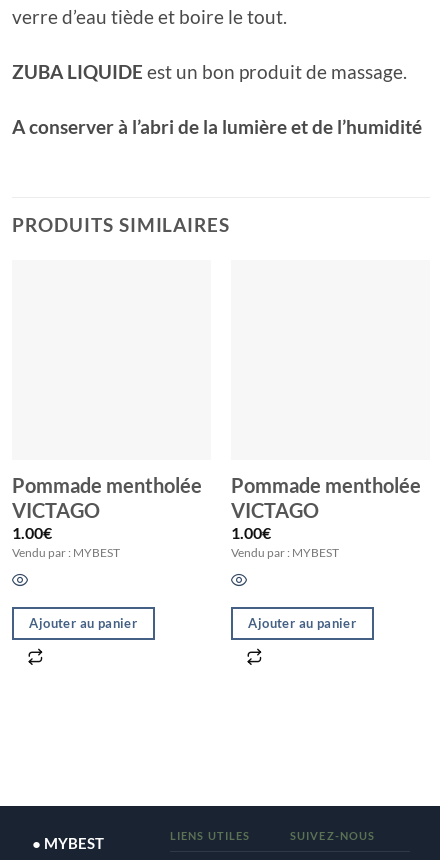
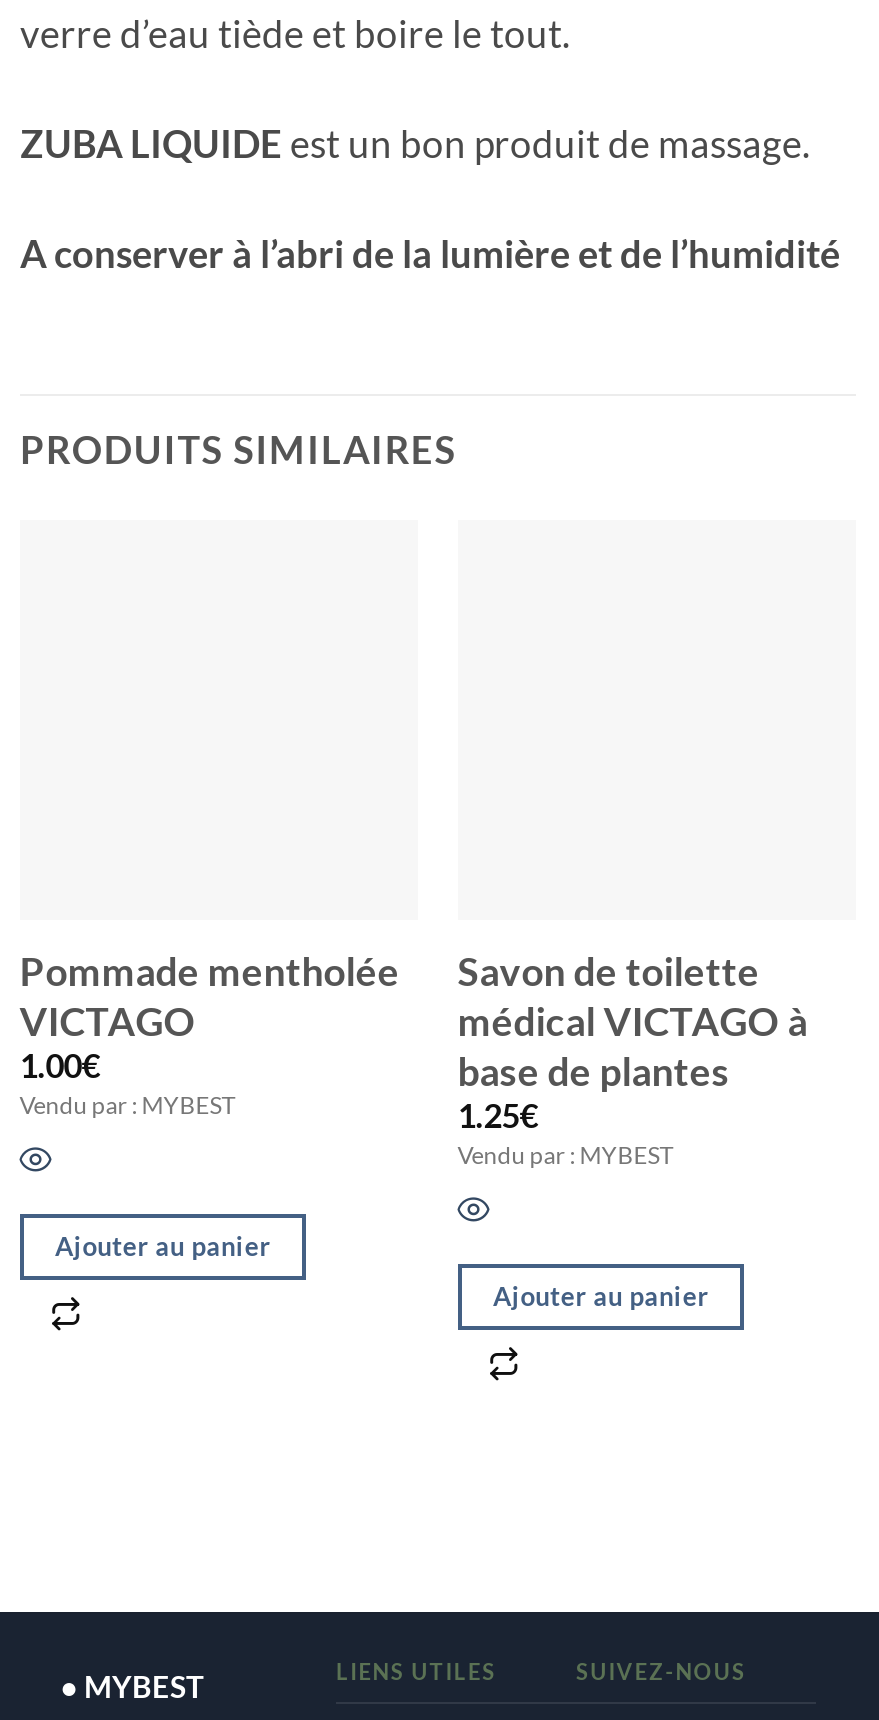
[231,474,421,542] Pommade mentholée | VICTAGO | 1.00€ -> [458,948,808,1134] Savon de toilette | médical VICTAGO à | base de plantes | 1.25€
moved [231,545,356,631] -> [458,1140,708,1312]: Vendu par : MYBEST | Ajouter au panier

